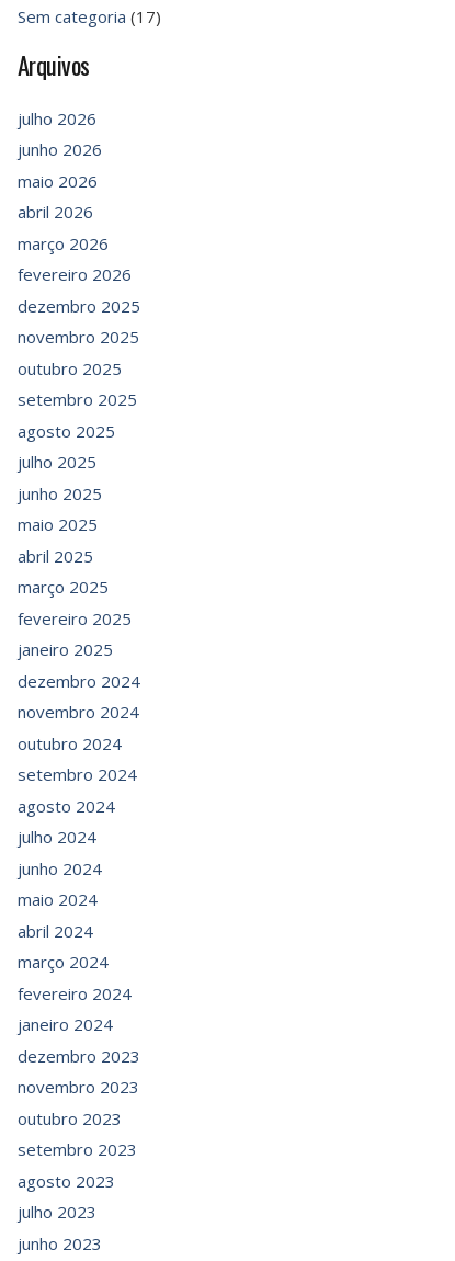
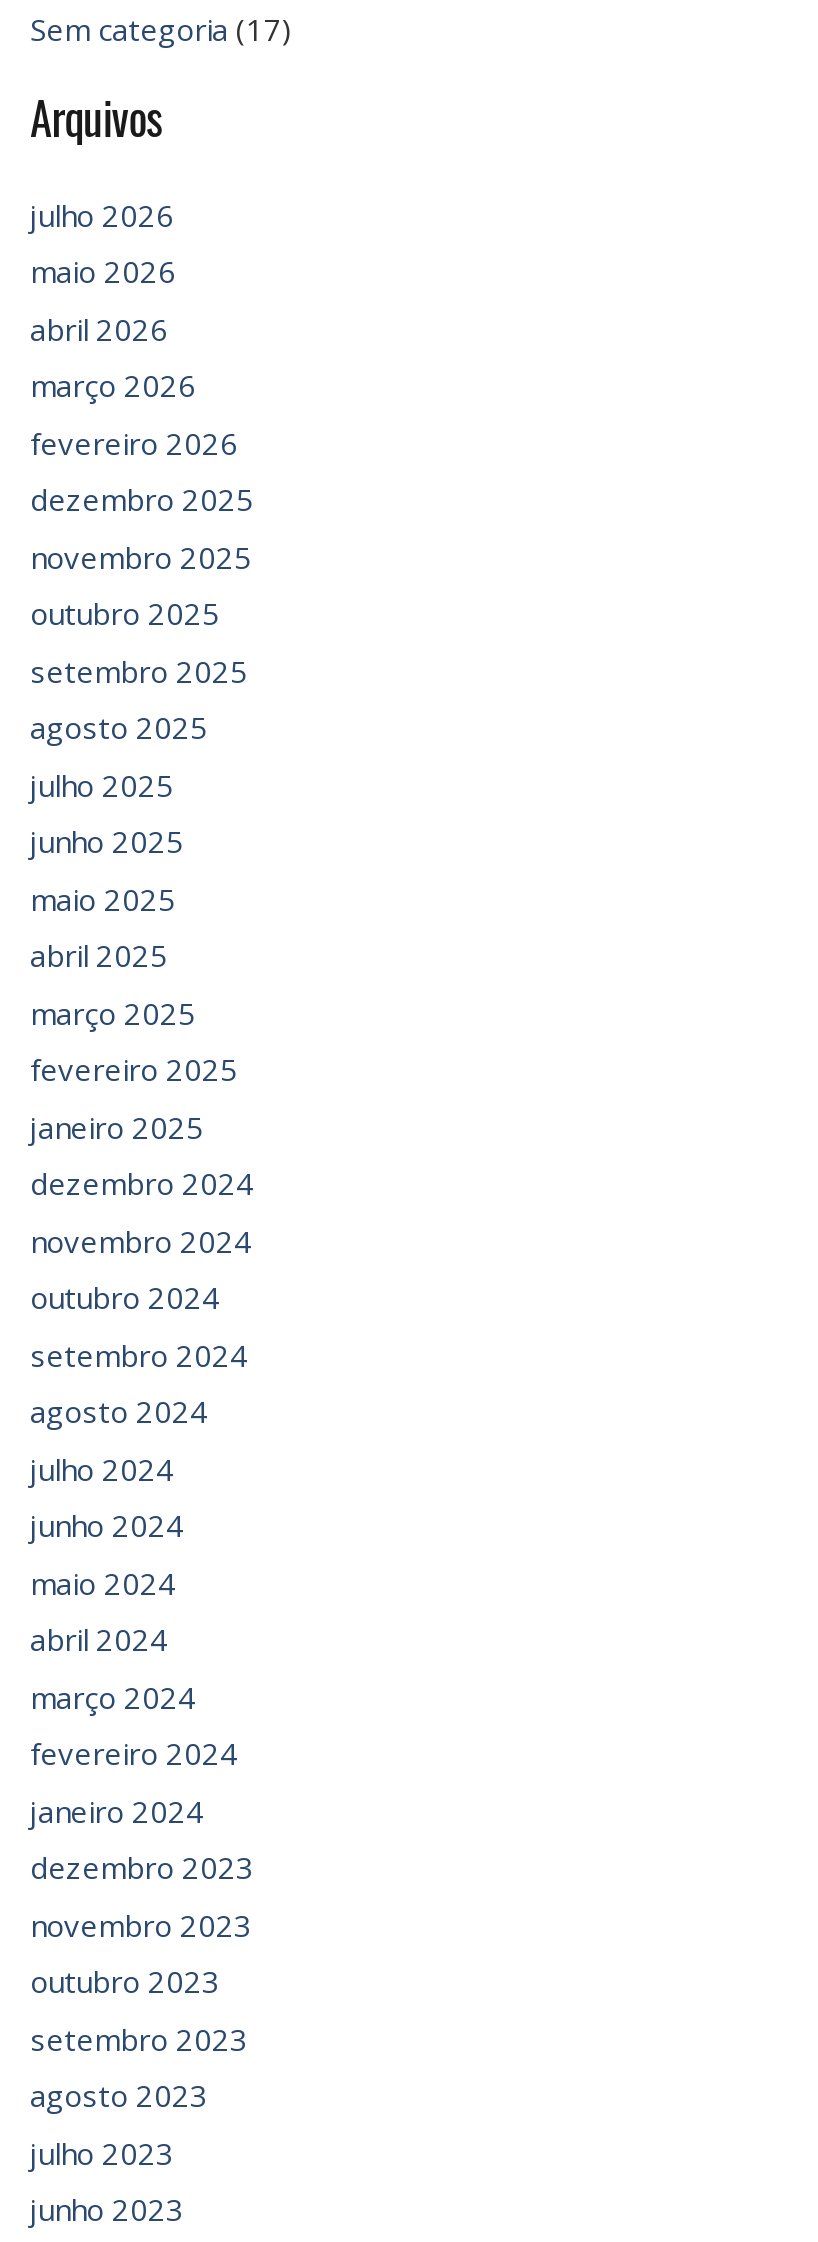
[17,138,101,160] junho 2026 -> none

